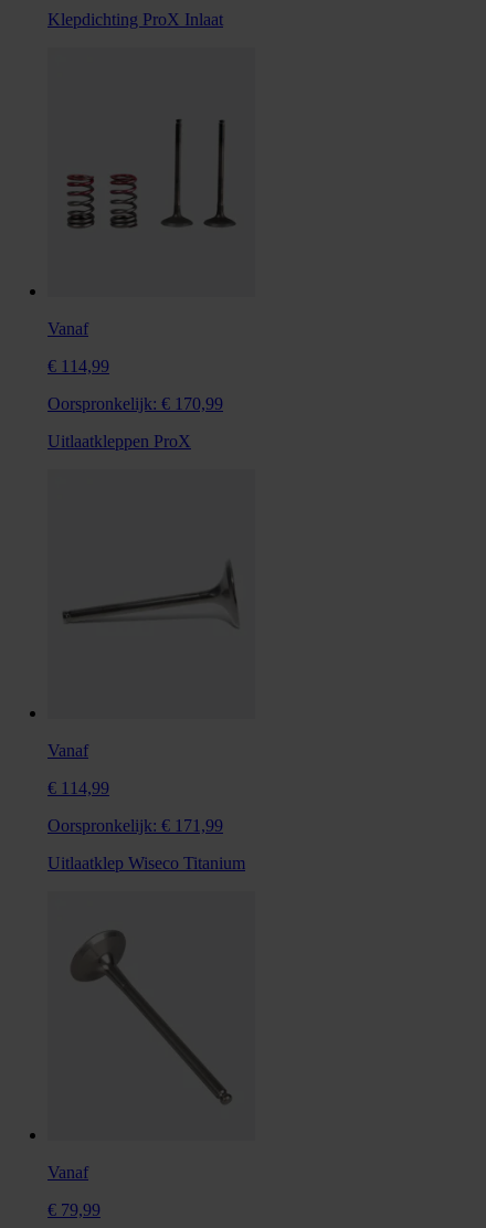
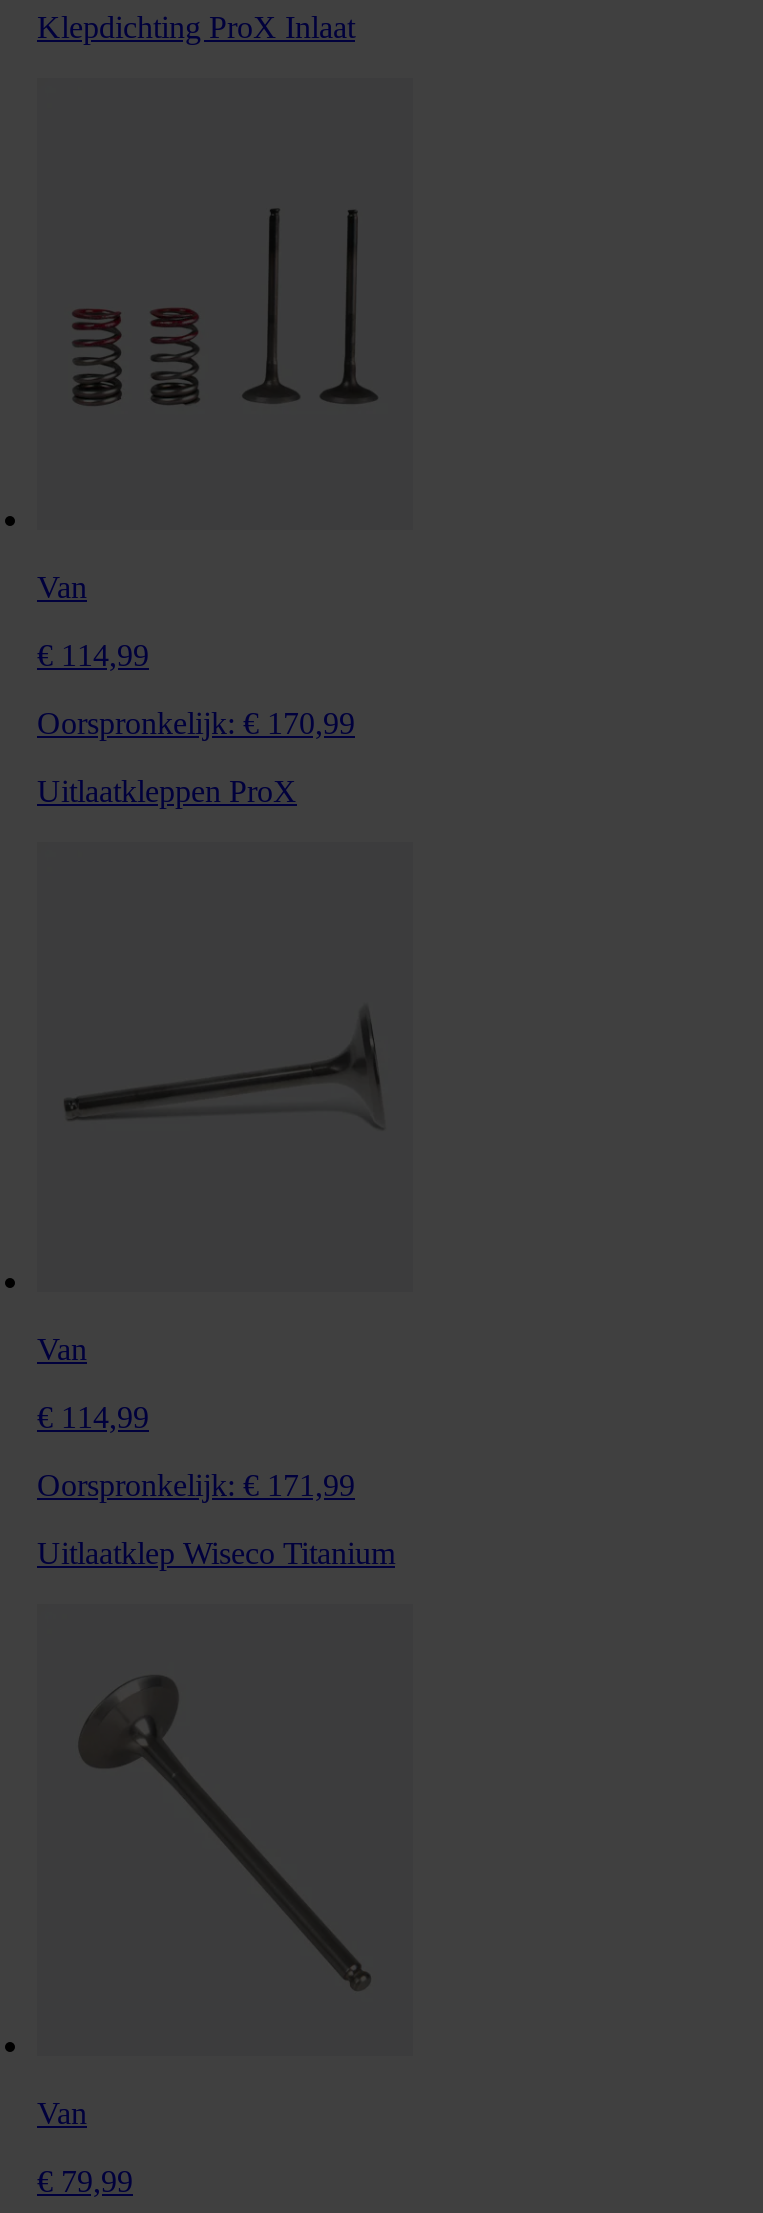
[47,319,88,338] Vanaf -> [37,569,87,603] Van
[47,741,88,760] Vanaf -> [37,1333,87,1367] Van
[47,1163,88,1181] Vanaf -> [37,2097,87,2131] Van

